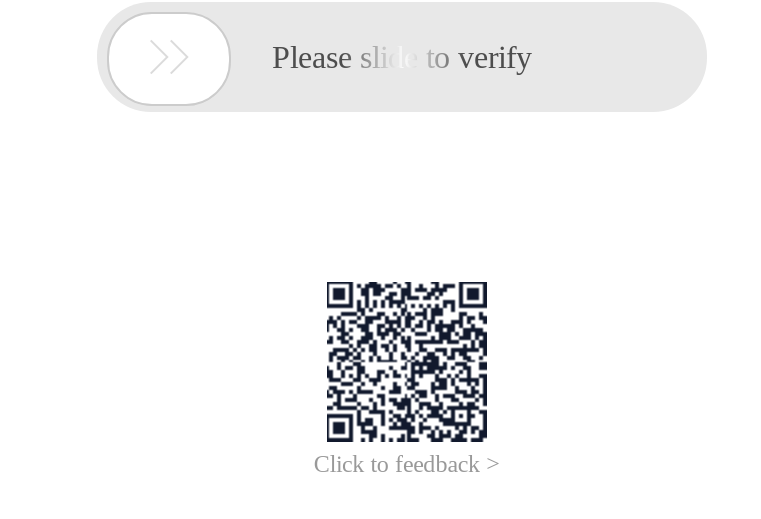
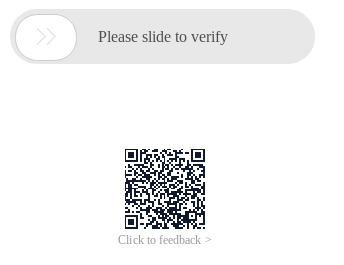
[325,282,489,444] [image] -> [124,148,206,229] [image]

